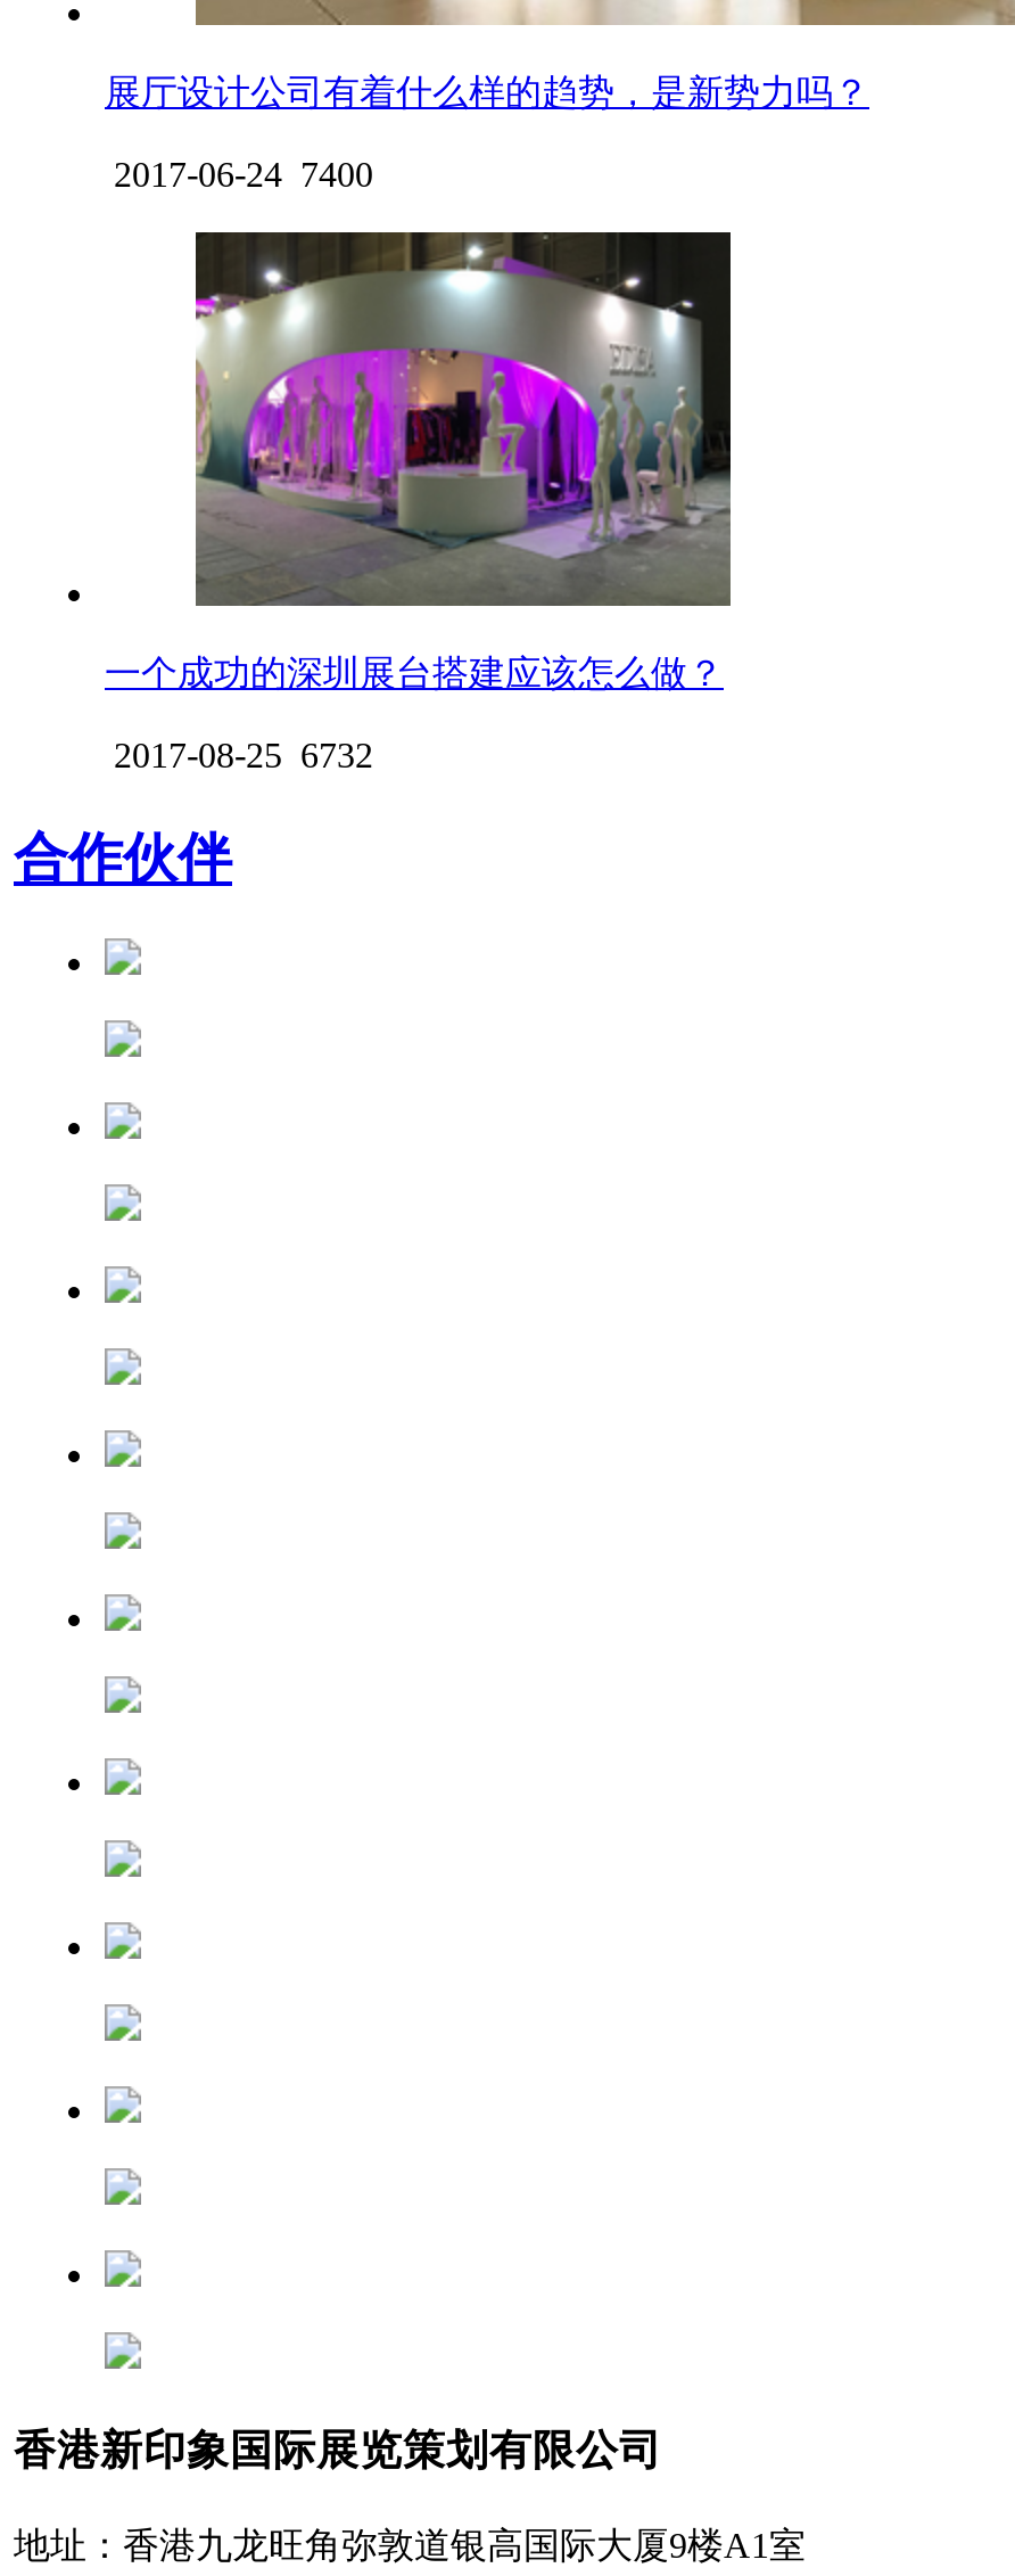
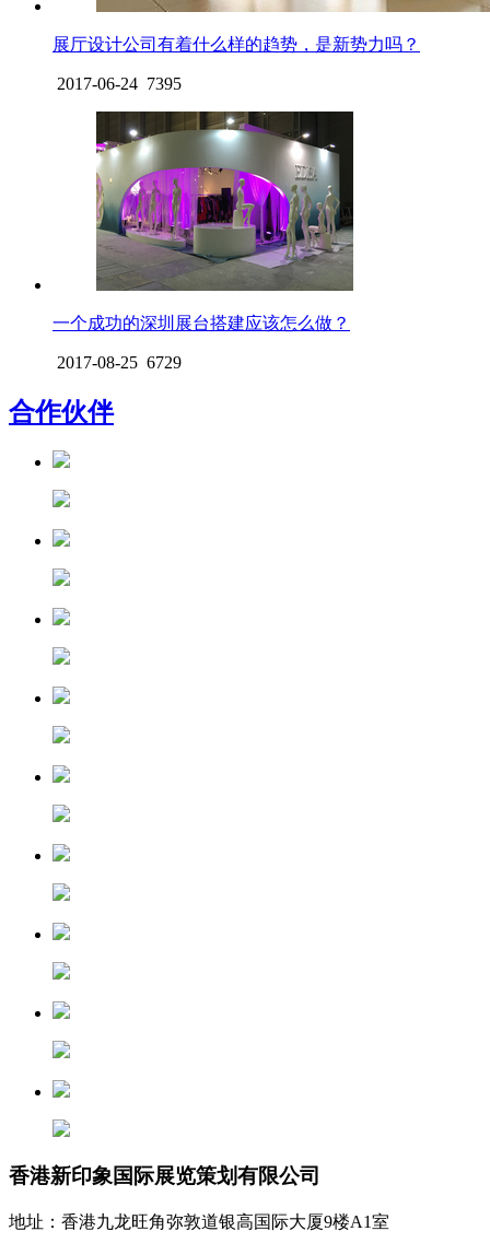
[105,154,373,193] 2017-06-24 7400 -> [52,74,182,92] 2017-06-24 7395
[105,735,373,773] 2017-08-25 6732 -> [52,353,182,371] 2017-08-25 6729

